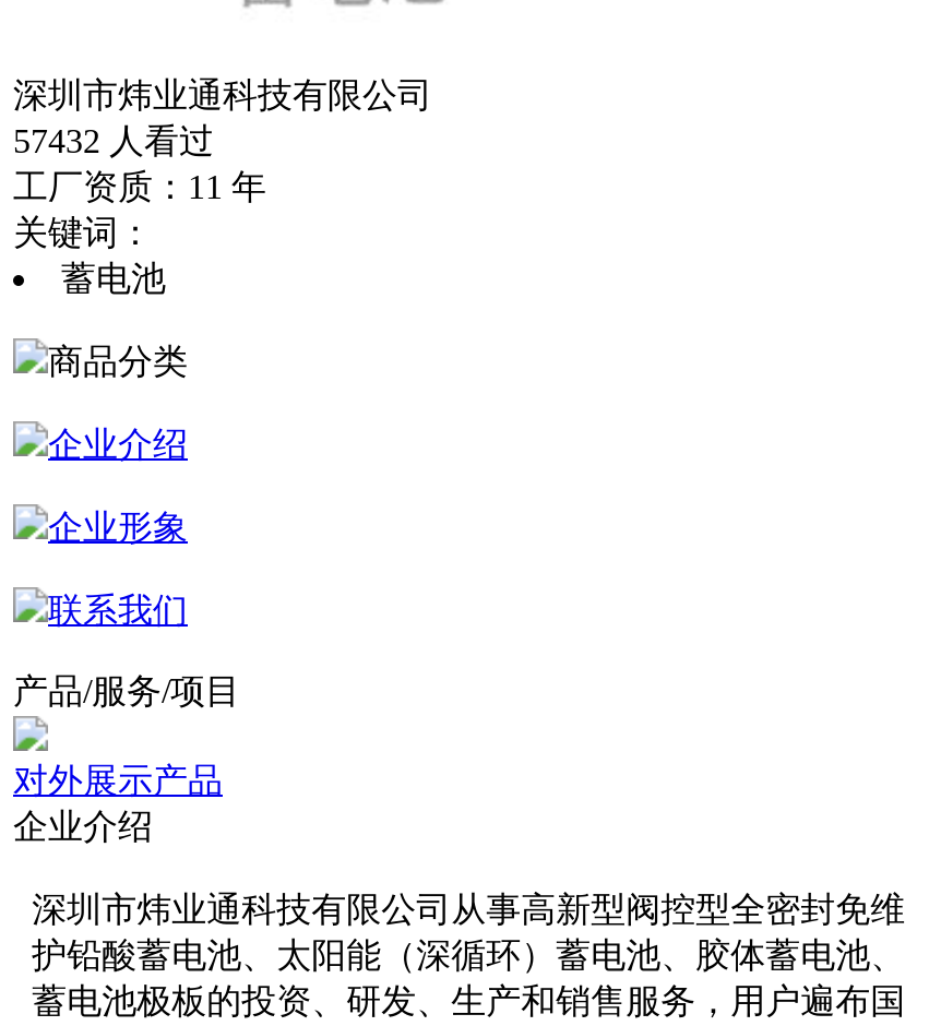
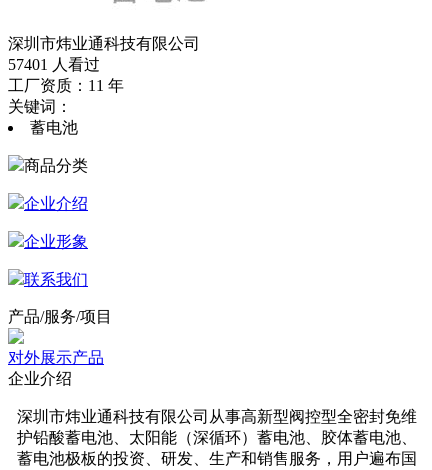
[13,122,214,159] 57432 人看过 -> [8,56,100,73] 57401 人看过

